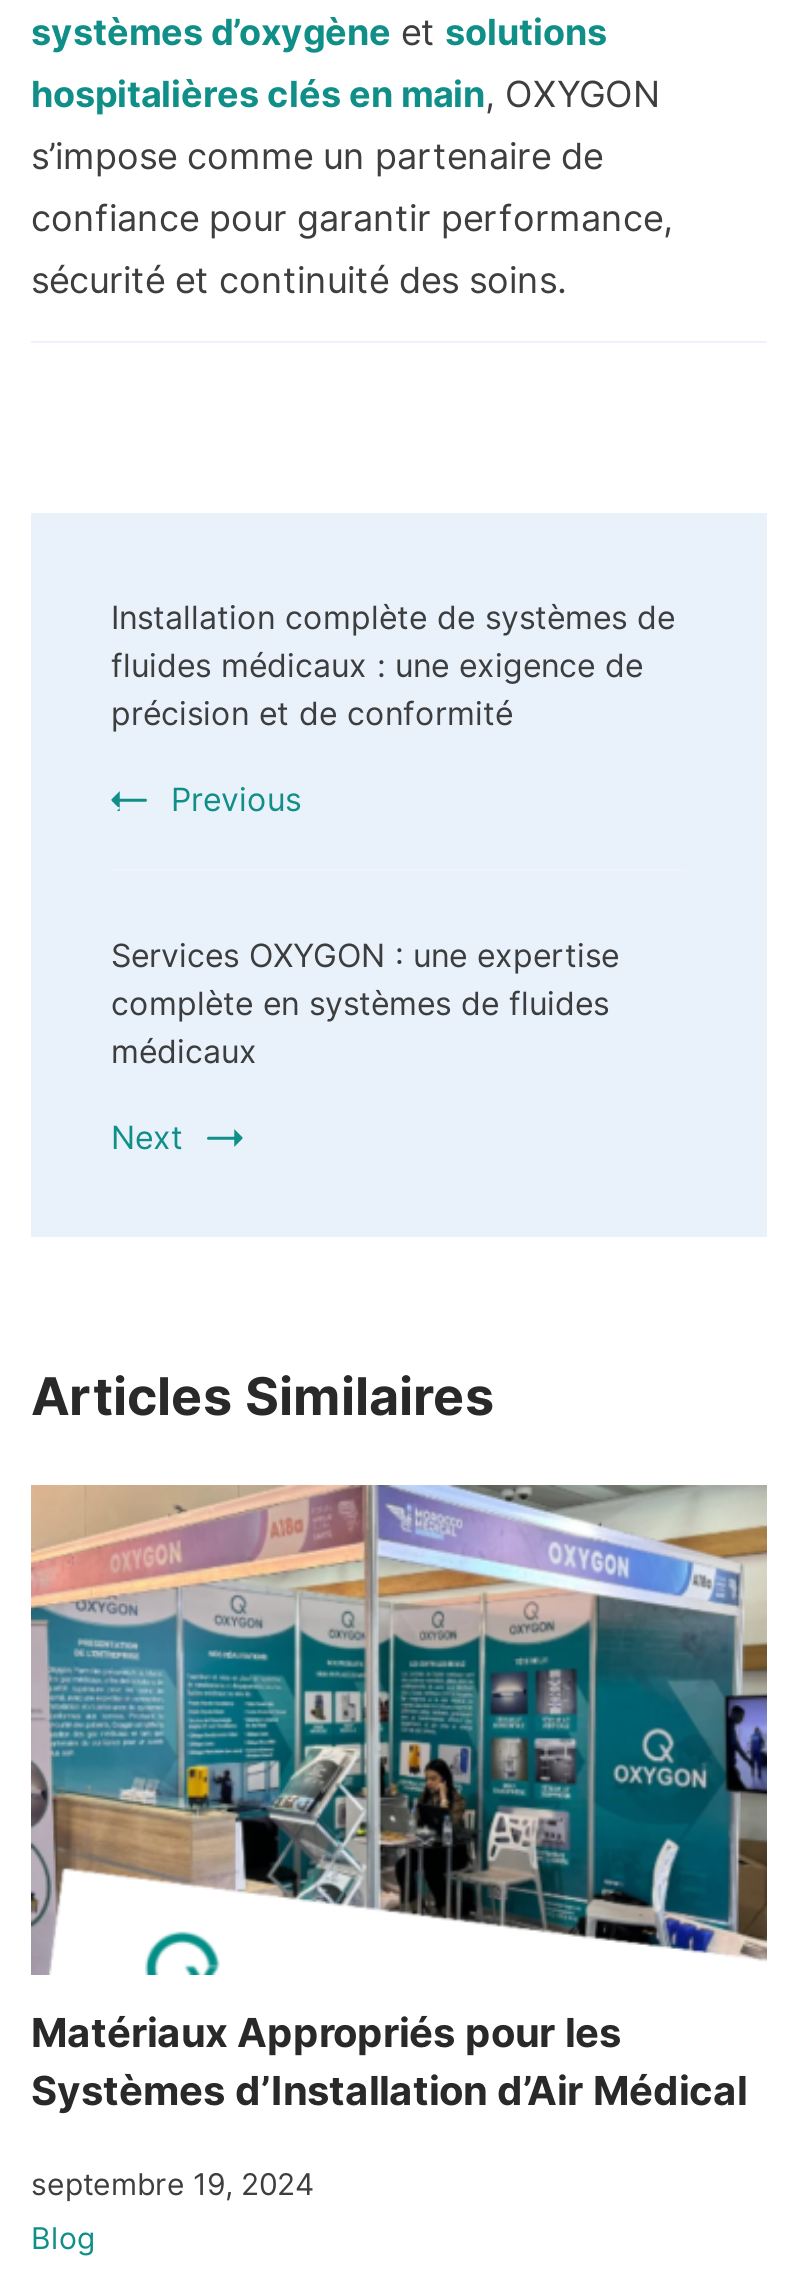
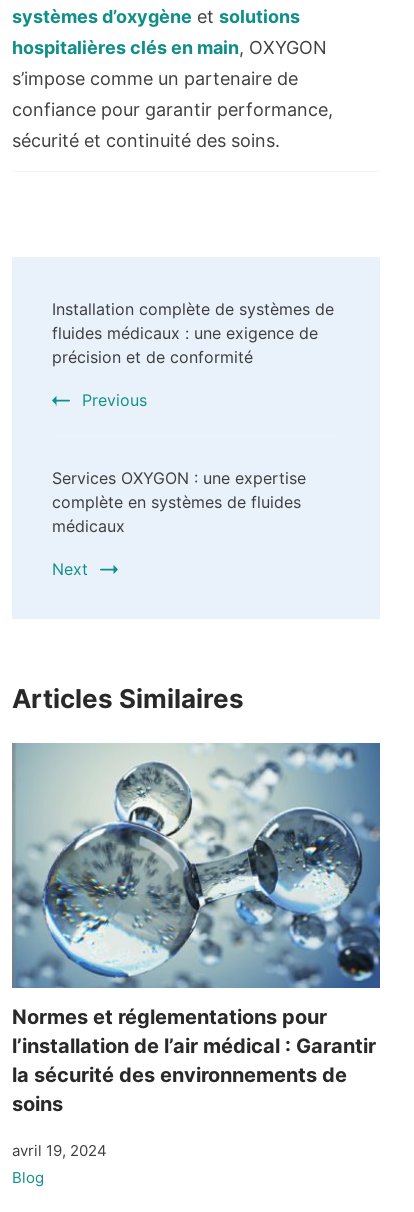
[31,1485,769,2116] [image] | Matériaux Appropriés pour les | Systèmes d’Installation d’Air Médical -> [11,742,381,1116] [image] | Normes et réglementations pour | l’installation de l’air médical : Garantir | la sécurité des environnements de | soins
[31,2166,315,2204] septembre 19, 2024 -> [12,1141,107,1160] avril 19, 2024

